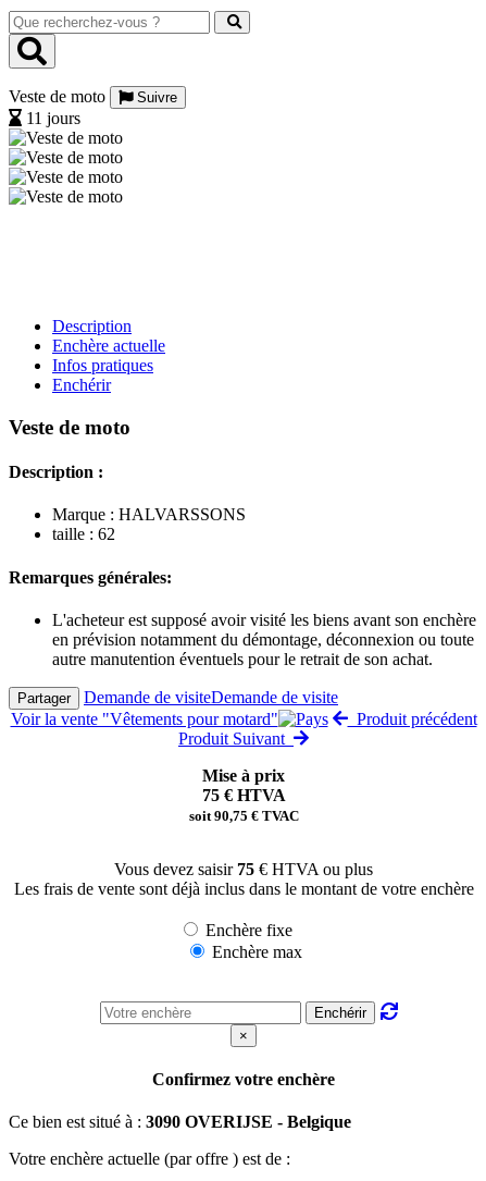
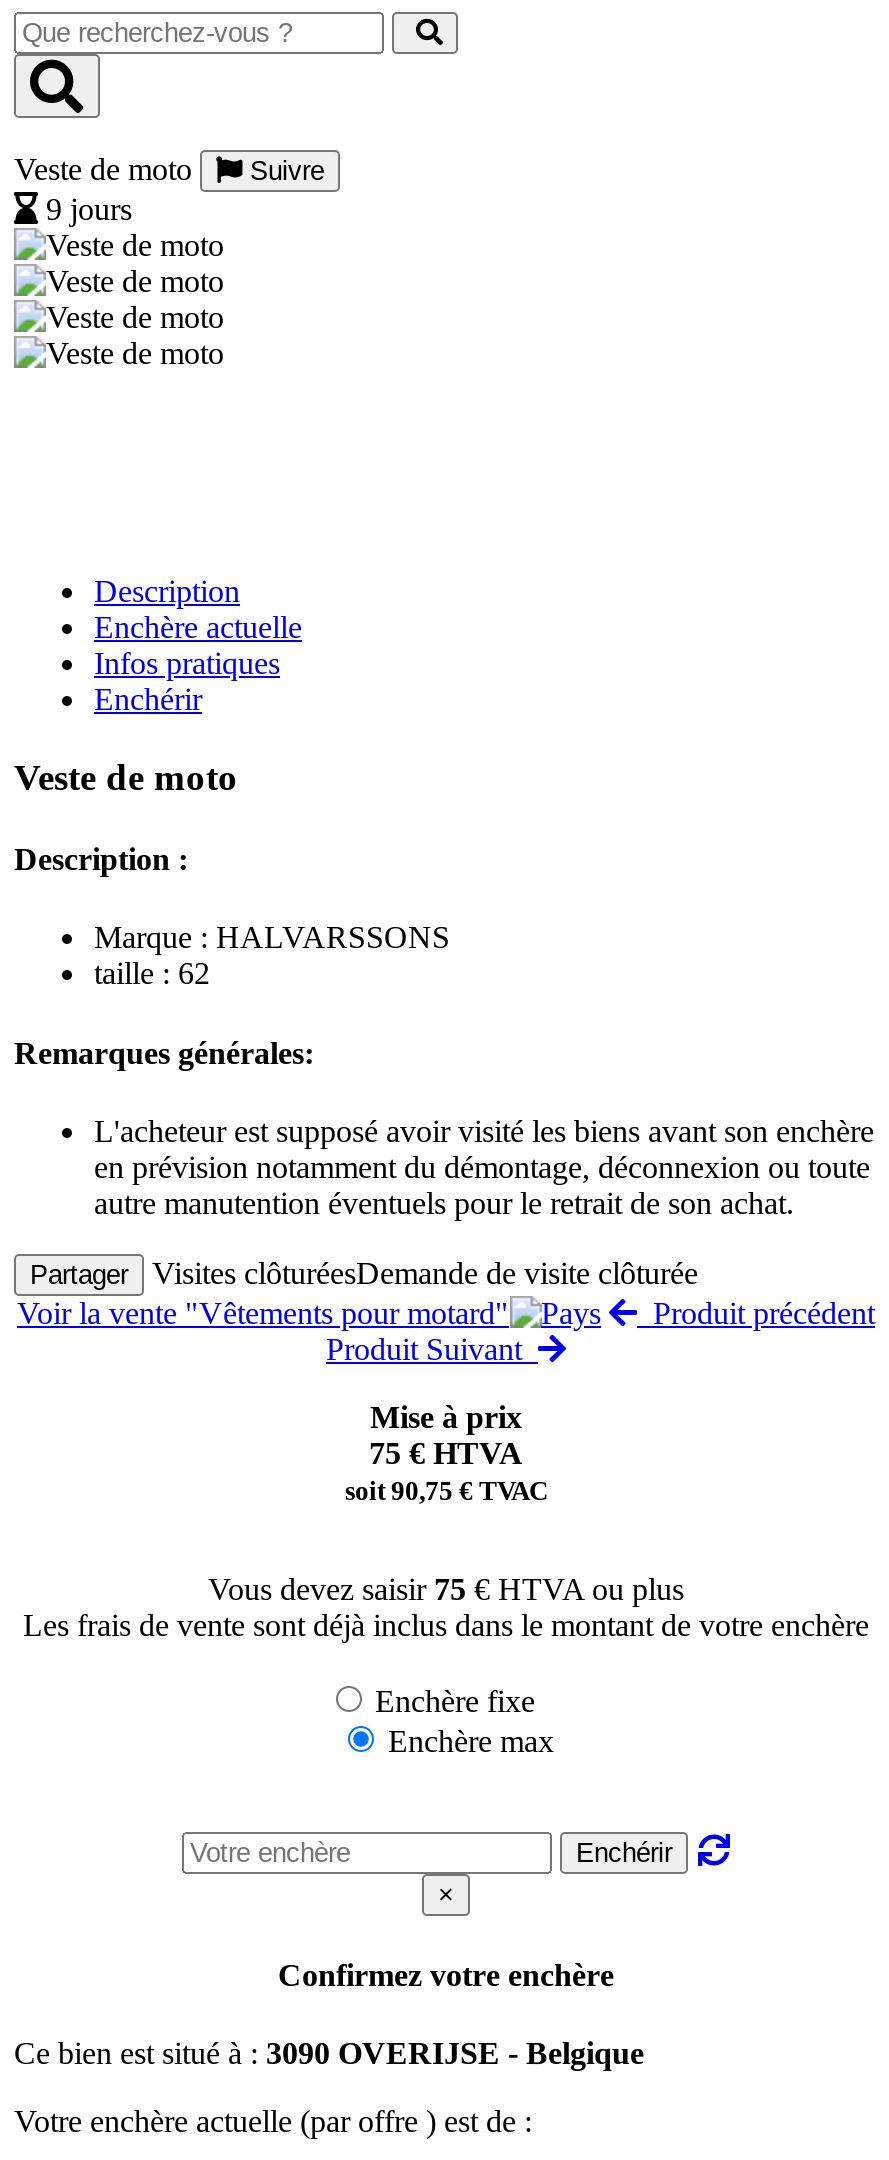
[26,109,80,127] 11 jours -> [46,192,132,226] 9 jours
[84,688,338,706] Demande de visiteDemande de visite -> [152,1256,698,1290] Visites clôturéesDemande de visite clôturée

